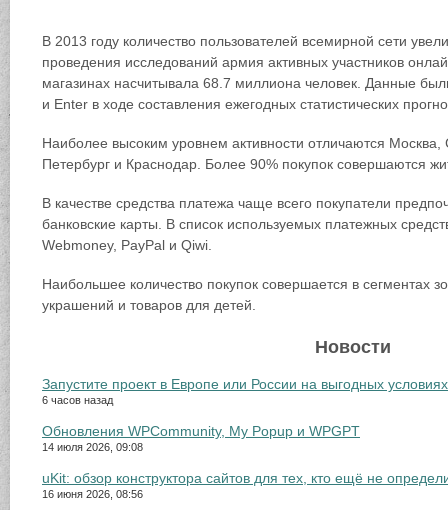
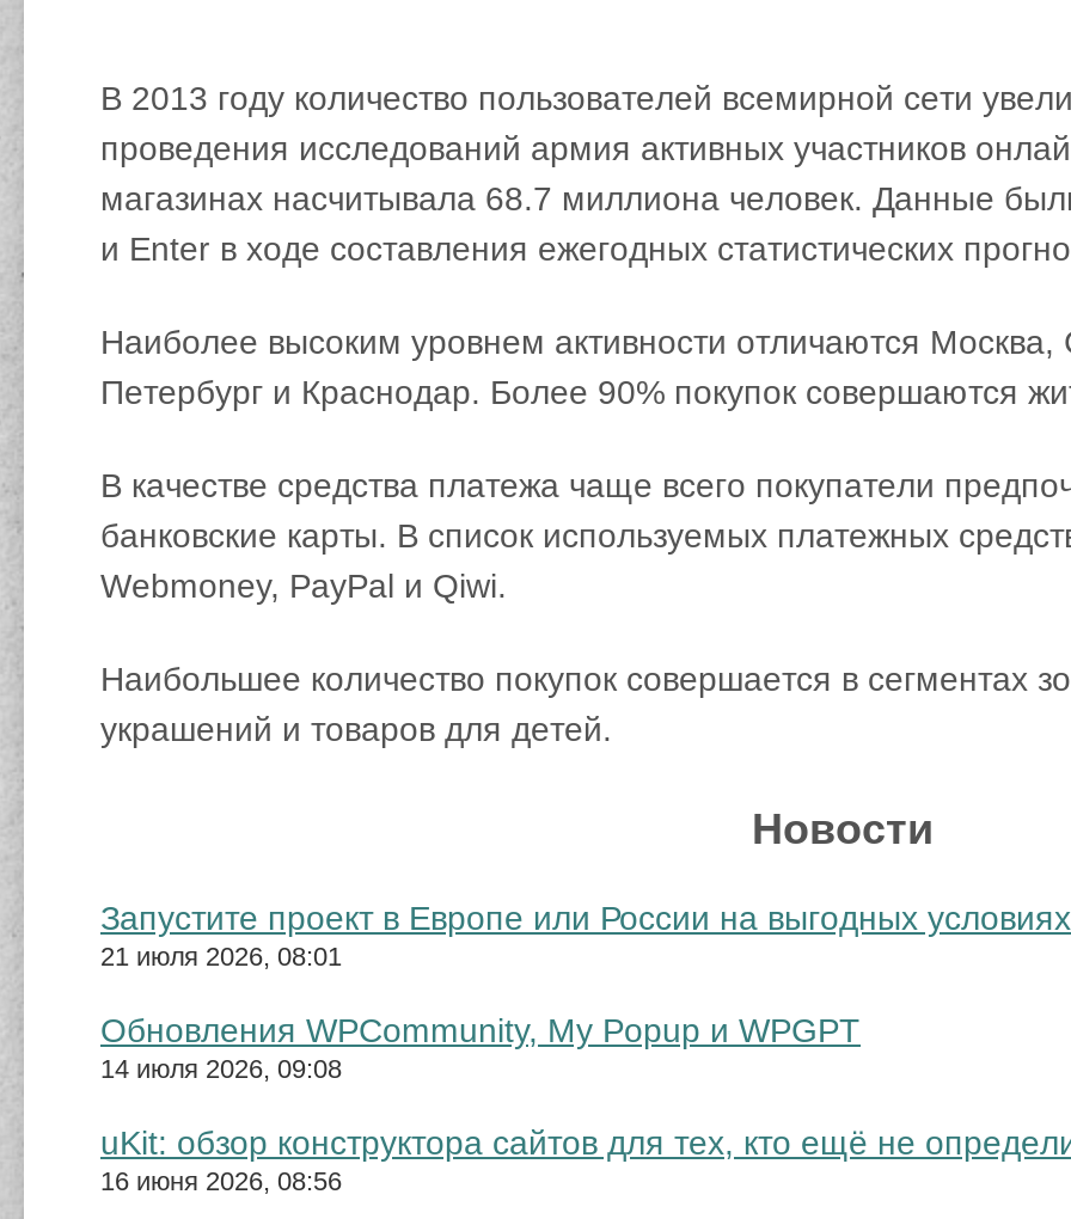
[42,394,113,406] 6 часов назад -> [100,942,342,970] 21 июля 2026, 08:01

